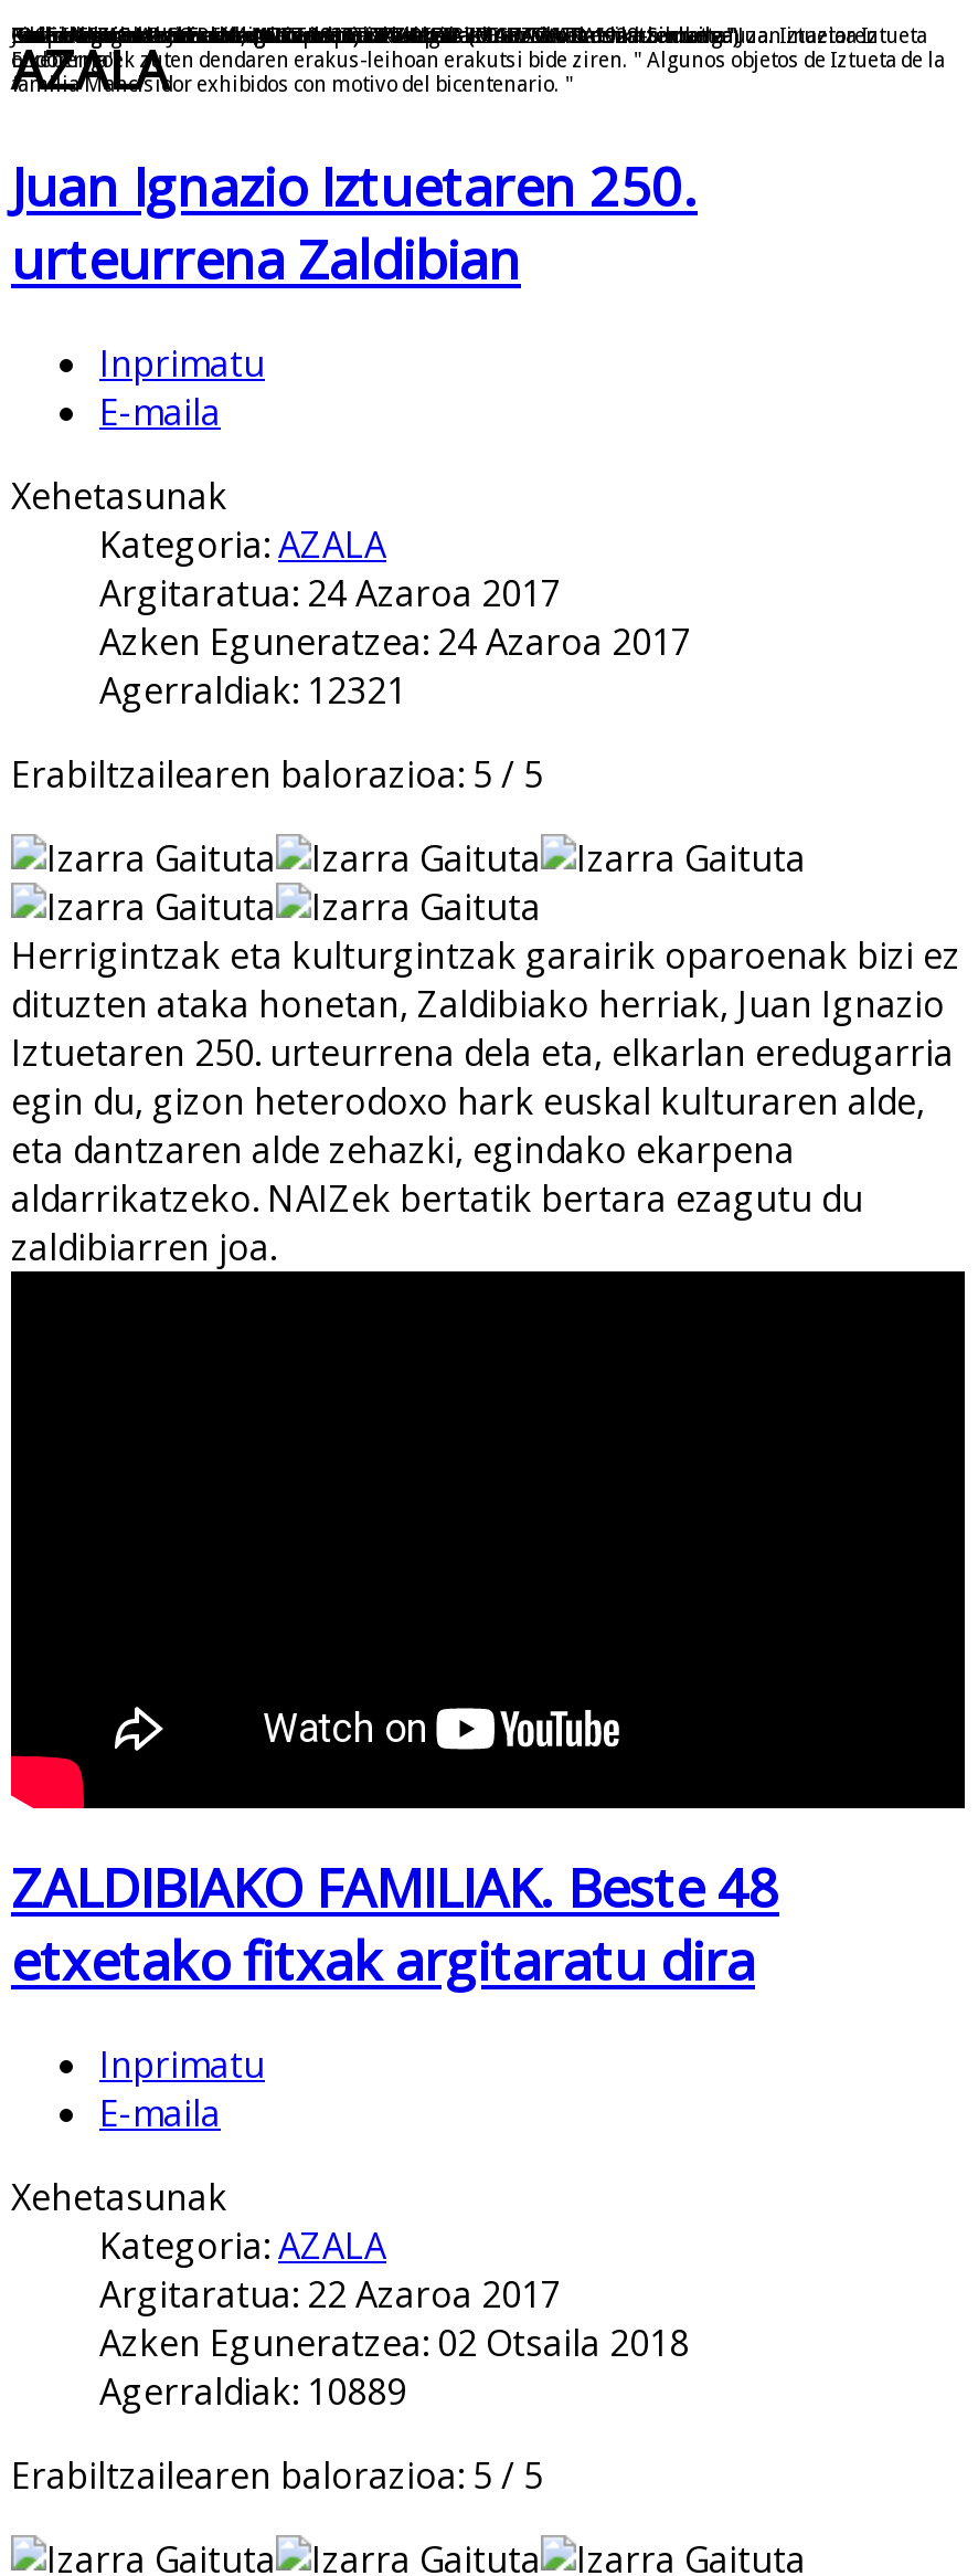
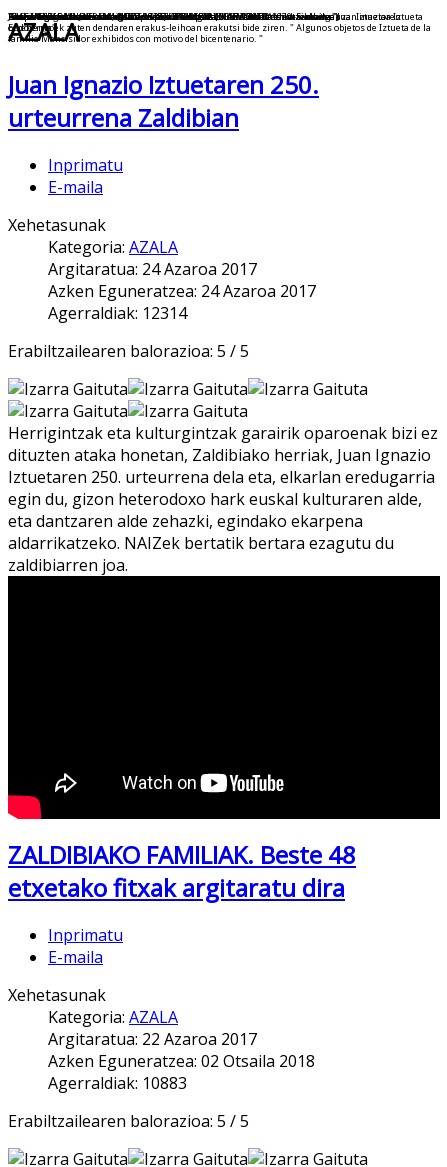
[99,665,406,714] Agerraldiak: 12321 -> [48,302,187,324] Agerraldiak: 12314
[99,2368,406,2416] Agerraldiak: 10889 -> [48,1072,187,1094] Agerraldiak: 10883

